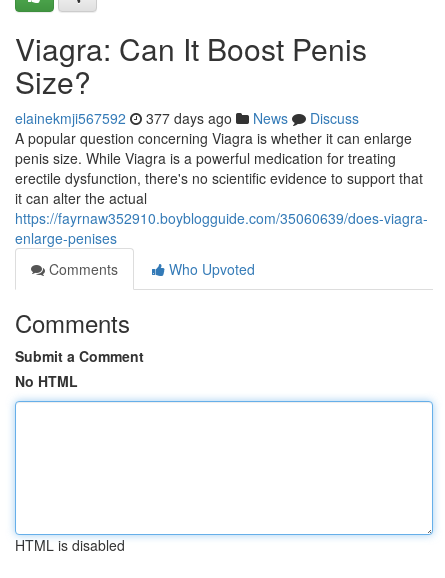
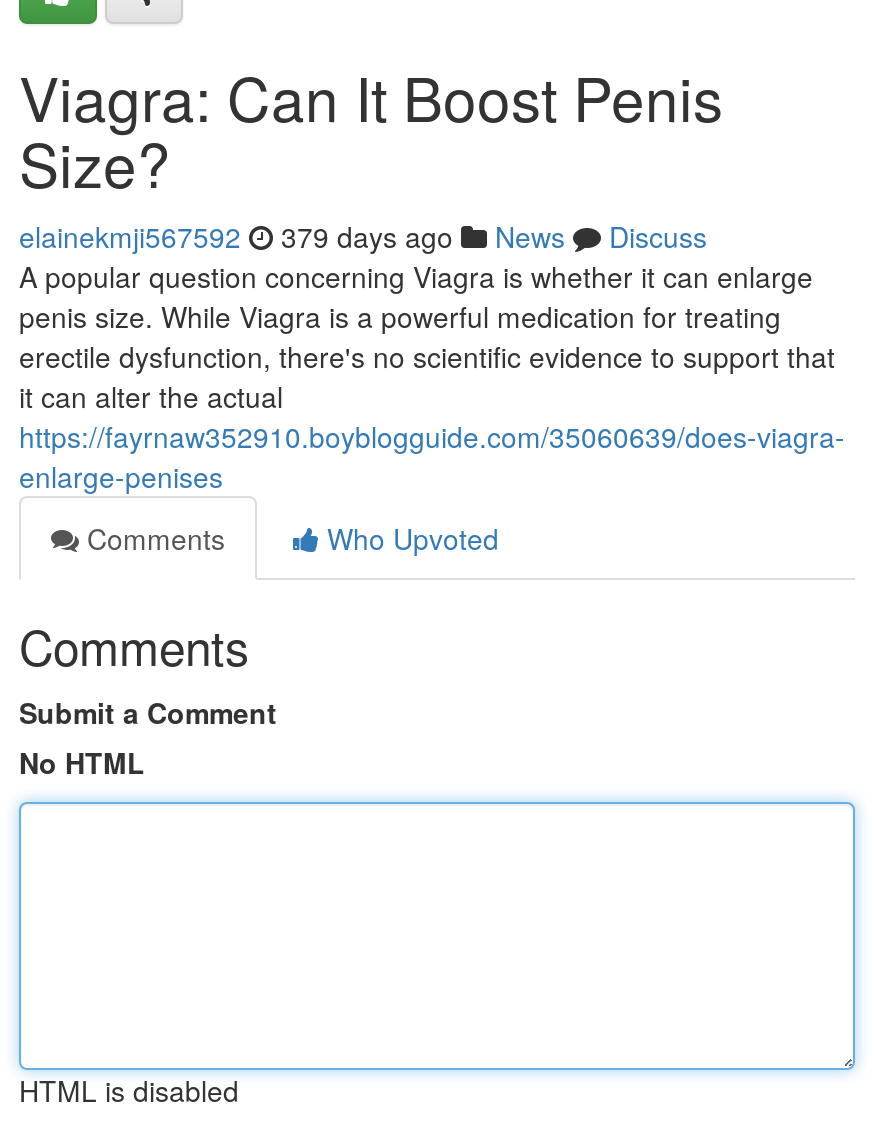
[15,108,359,128] elainekmji567592 377 days ago News Discuss -> [19,216,707,256] elainekmji567592 379 days ago News Discuss

